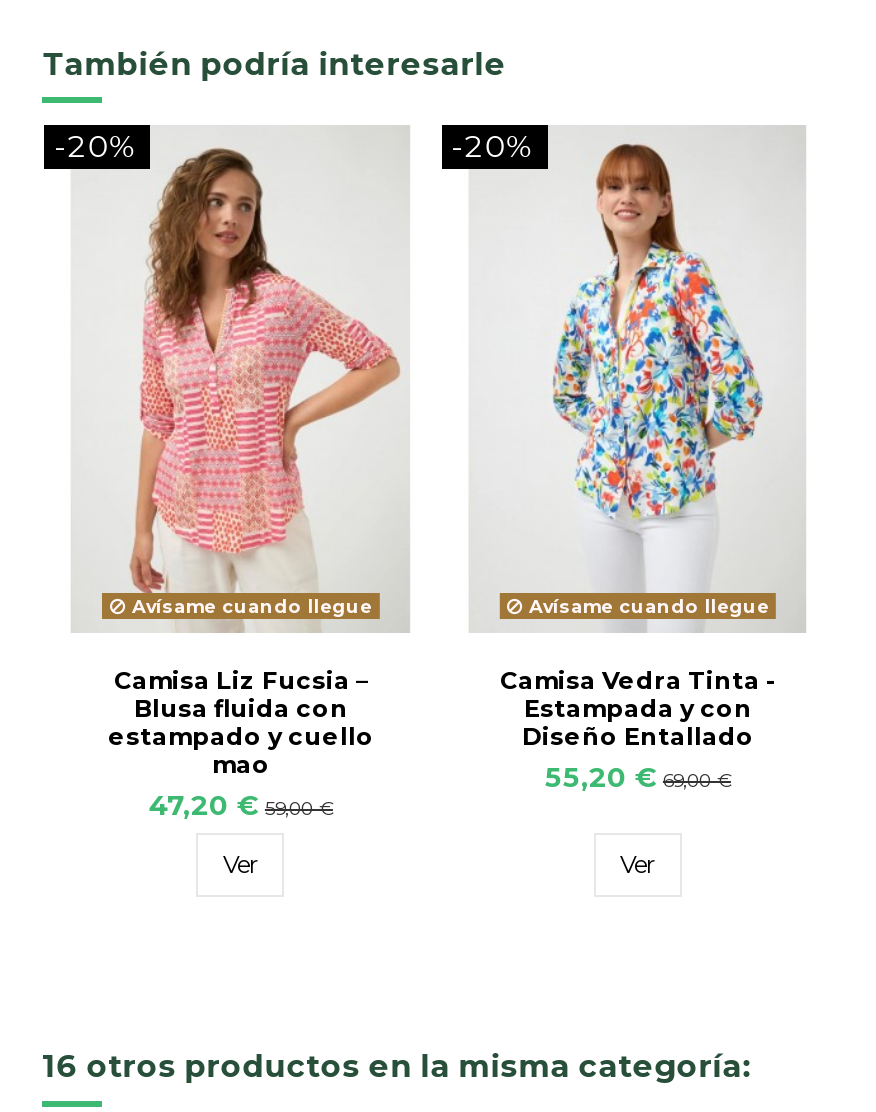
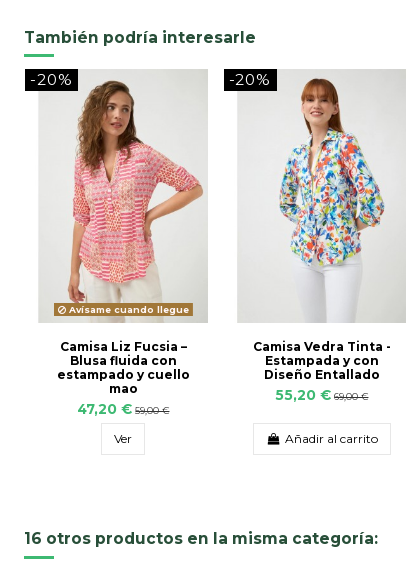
[523,596,769,618] Avísame cuando llegue -> none
[620,849,656,879] Ver -> [285,430,378,445] Añadir al carrito

